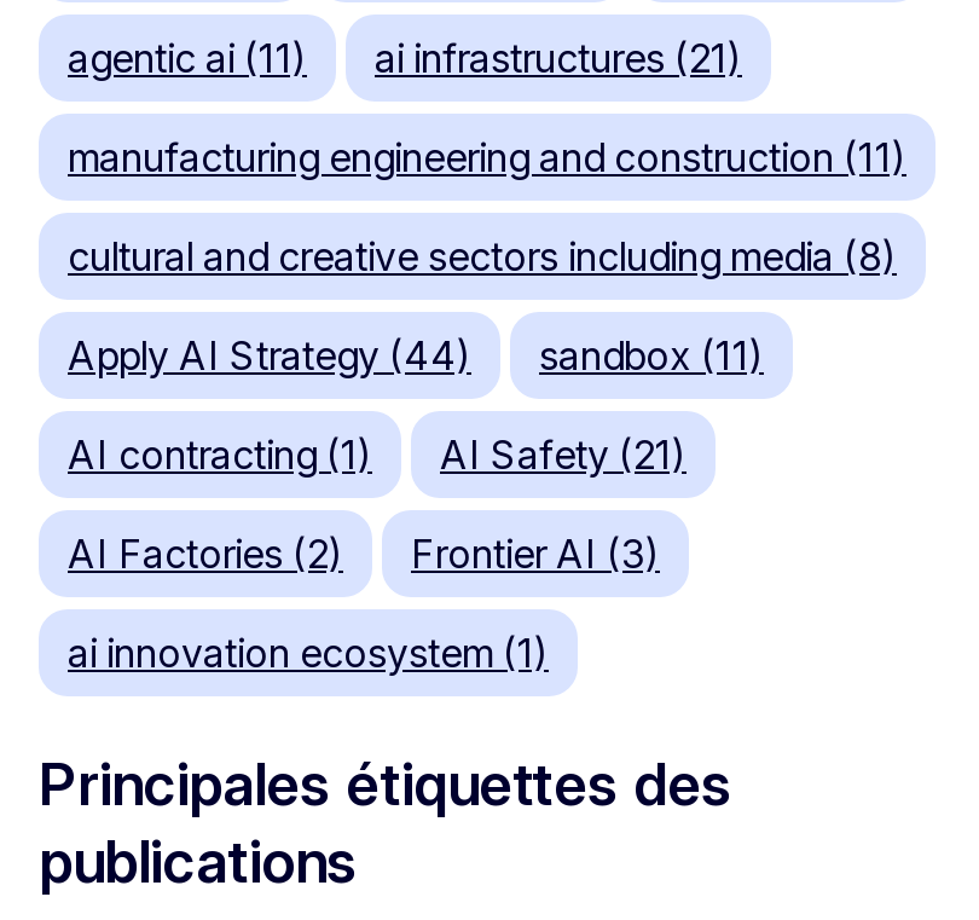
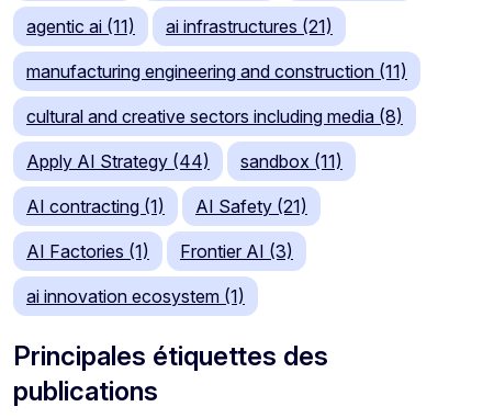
[68,530,660,578] AI Factories (2) Frontier AI (3) -> [26,240,293,262] AI Factories (1) Frontier AI (3)

